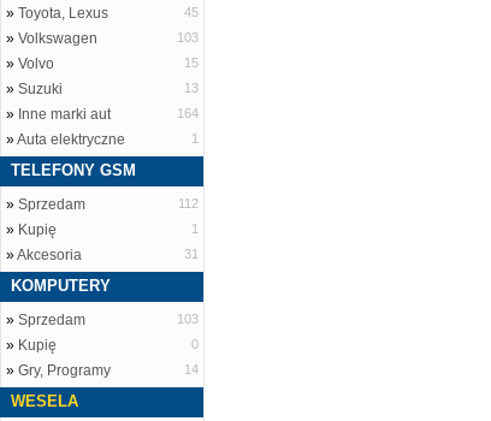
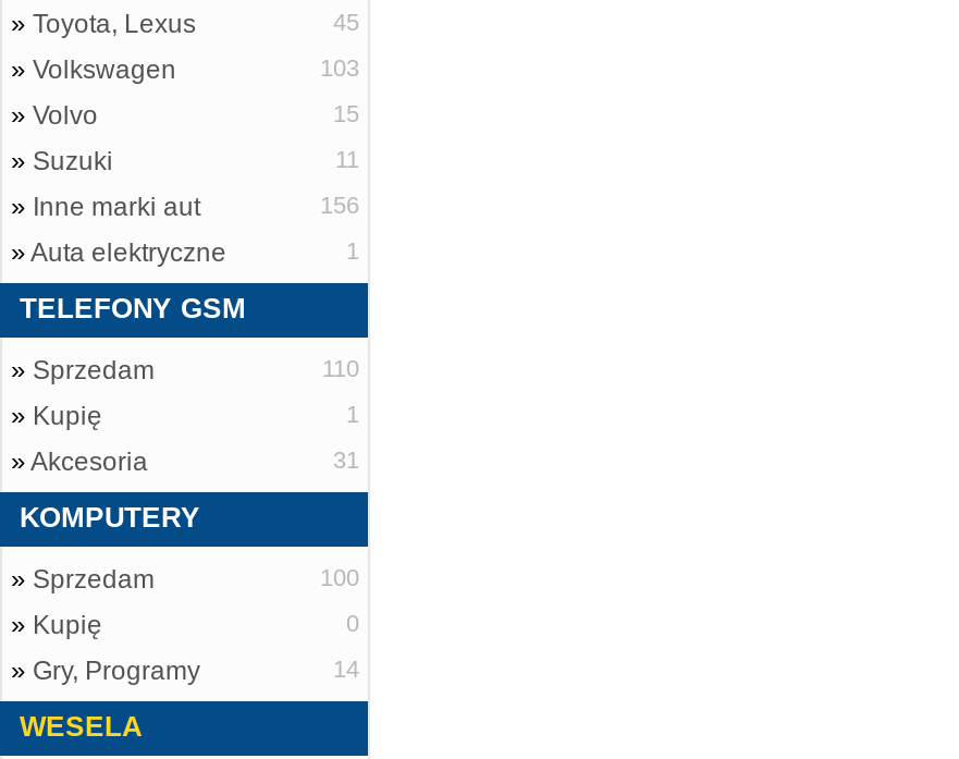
[184,81,199,95] 13 -> [335,146,359,172] 11
[177,106,199,120] 164 -> [320,192,359,218] 156
[178,196,199,210] 112 -> [322,355,359,381] 110
[177,312,199,326] 103 -> [320,564,359,590] 100

